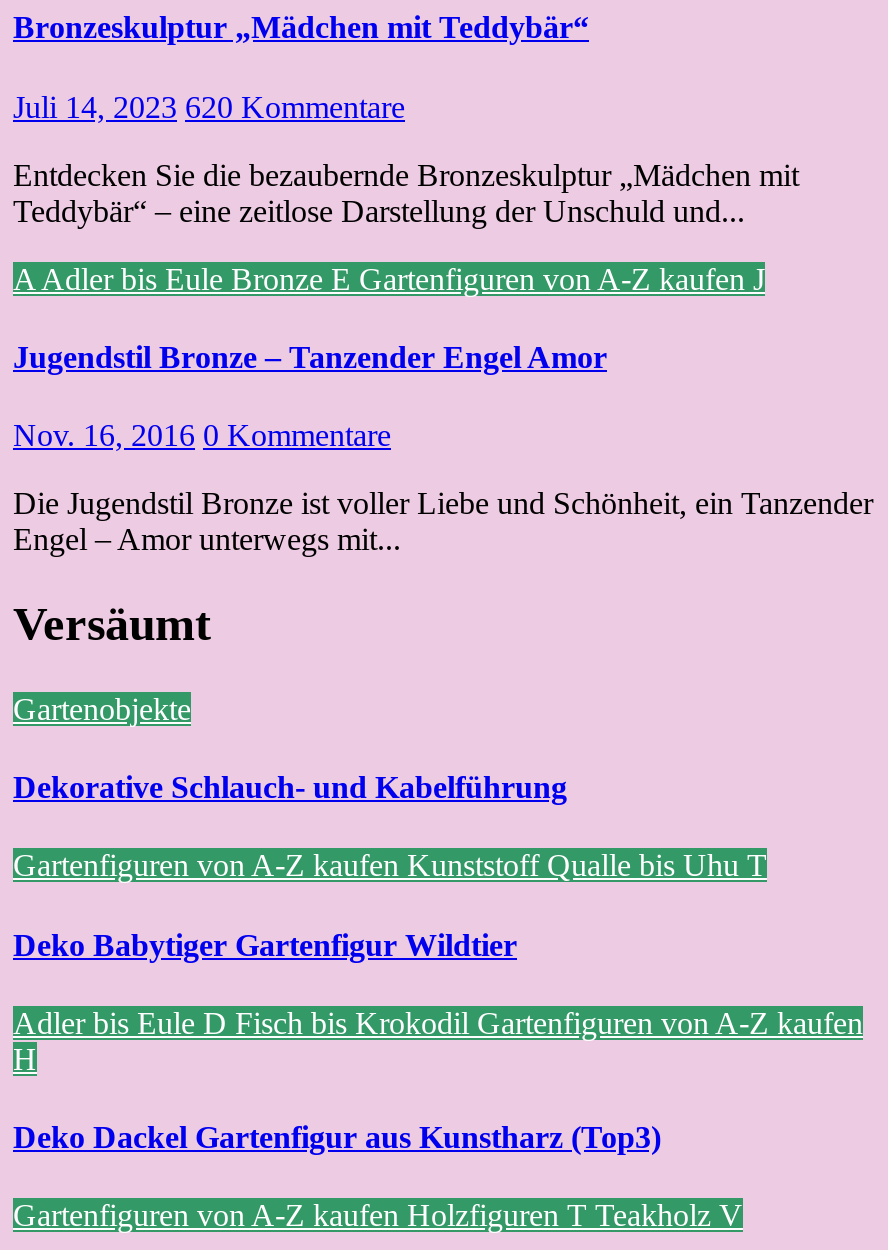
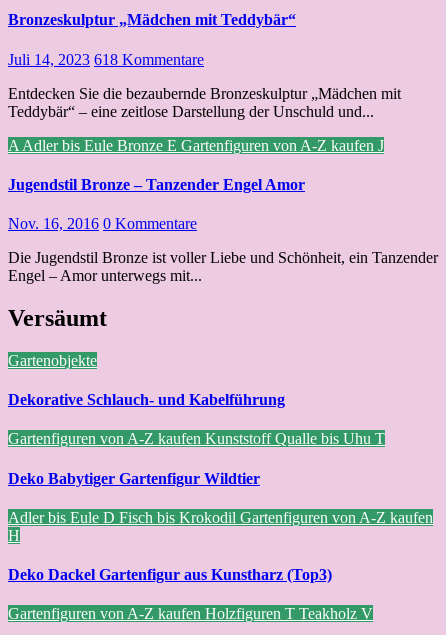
[13,89,405,123] Juli 14, 2023 620 Kommentare -> [8,50,204,67] Juli 14, 2023 618 Kommentare

